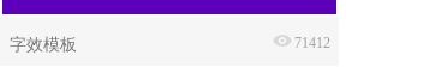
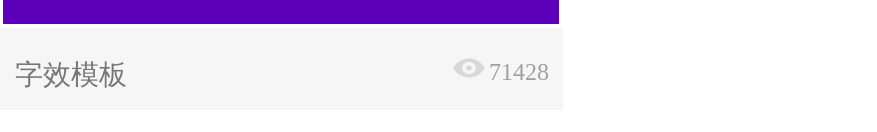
[294,35,330,51] 71412 -> [489,59,549,85] 71428

